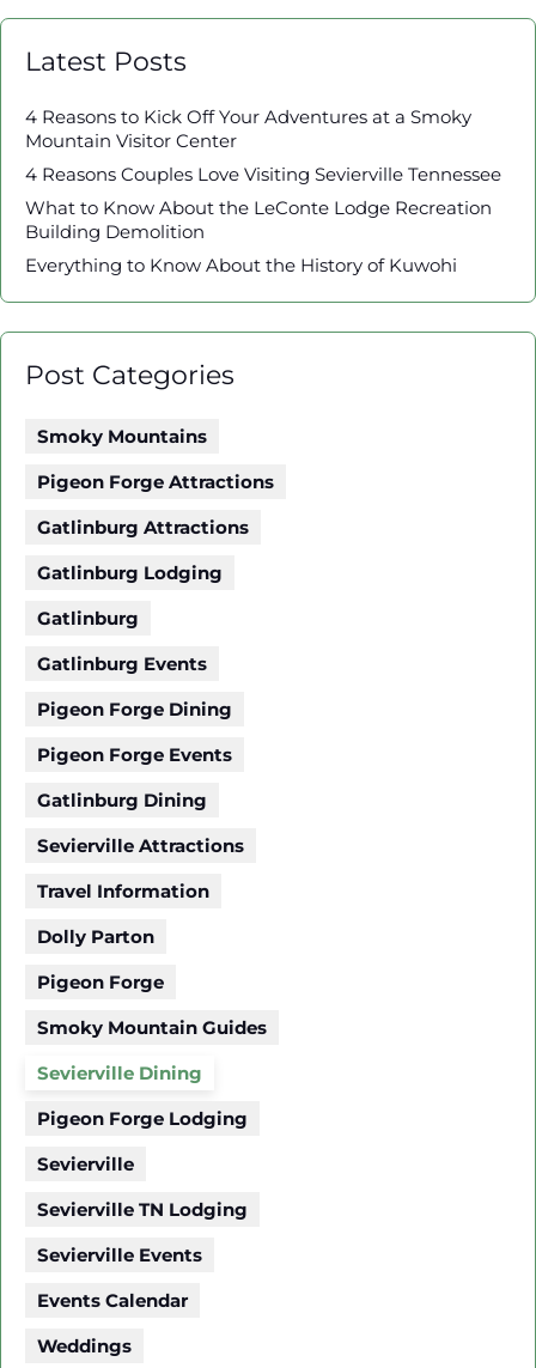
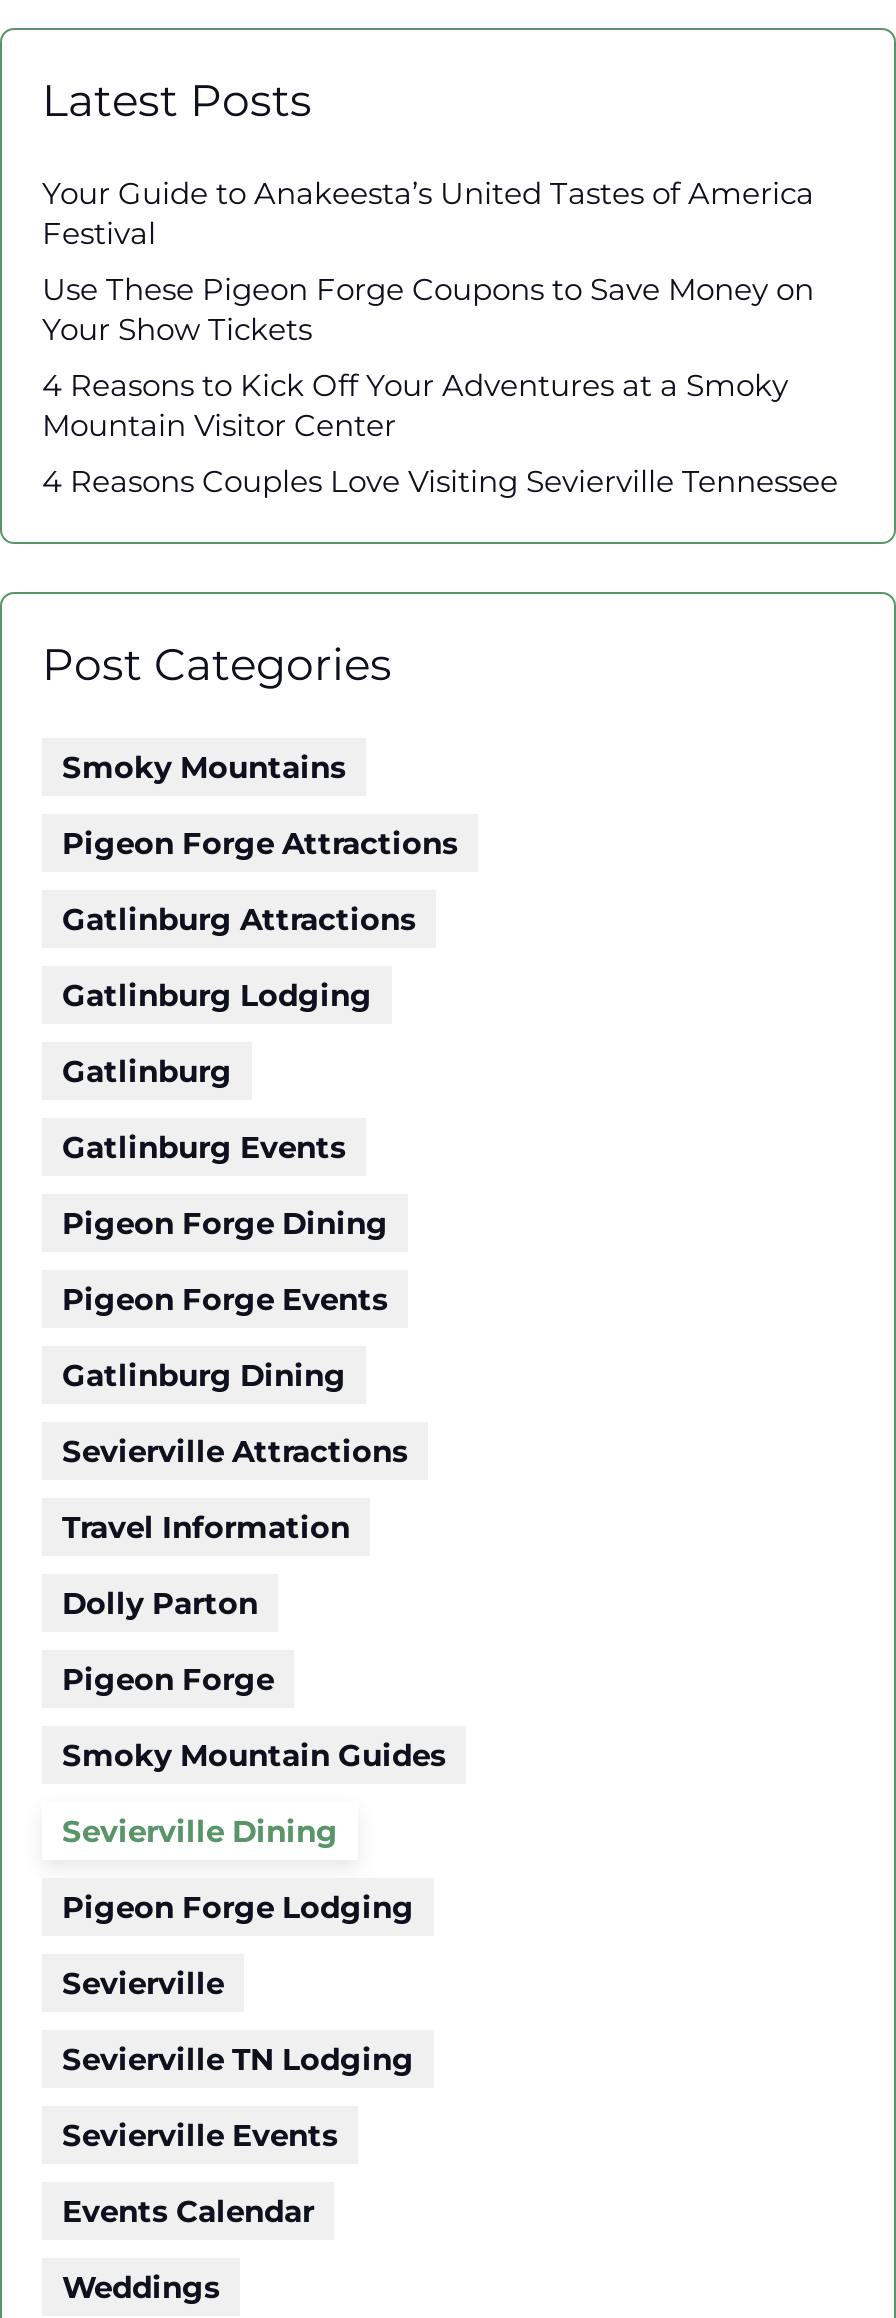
none -> [42,174,814,348] Your Guide to Anakeesta’s United Tastes of America | Festival | Use These Pigeon Forge Coupons to Save Money on | Your Show Tickets
moved [25,105,501,186] -> [42,366,838,500]: 4 Reasons to Kick Off Your Adventures at a Smoky | Mountain Visitor Center | 4 Reasons Couples Love Visiting Sevierville Tennessee
[25,196,492,277] What to Know About the LeConte Lodge Recreation | Building Demolition | Everything to Know About the History of Kuwohi -> none

